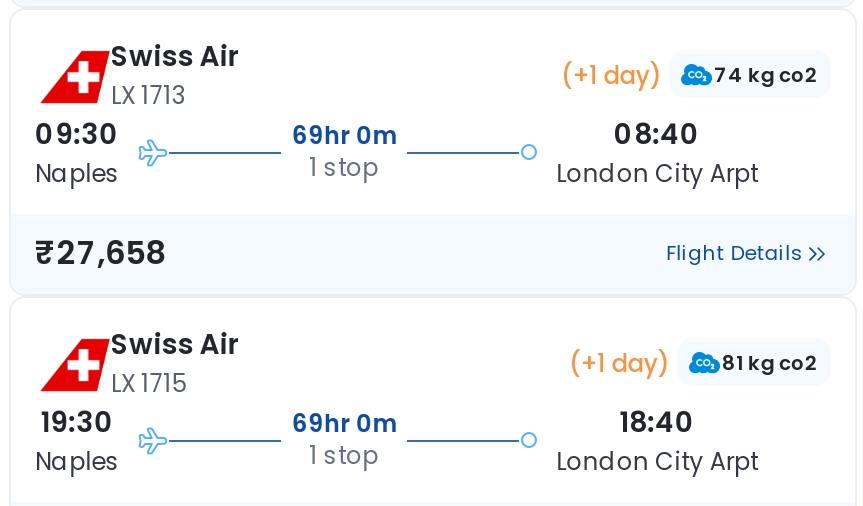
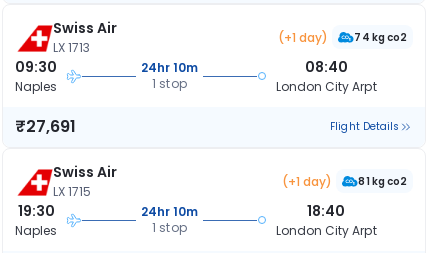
[292,118,396,152] 69hr 0m -> [141,59,198,76] 24hr 10m
[35,230,165,276] ₹27,658 -> [15,115,76,138] ₹27,691
[292,406,396,440] 69hr 0m -> [141,203,198,220] 24hr 10m

